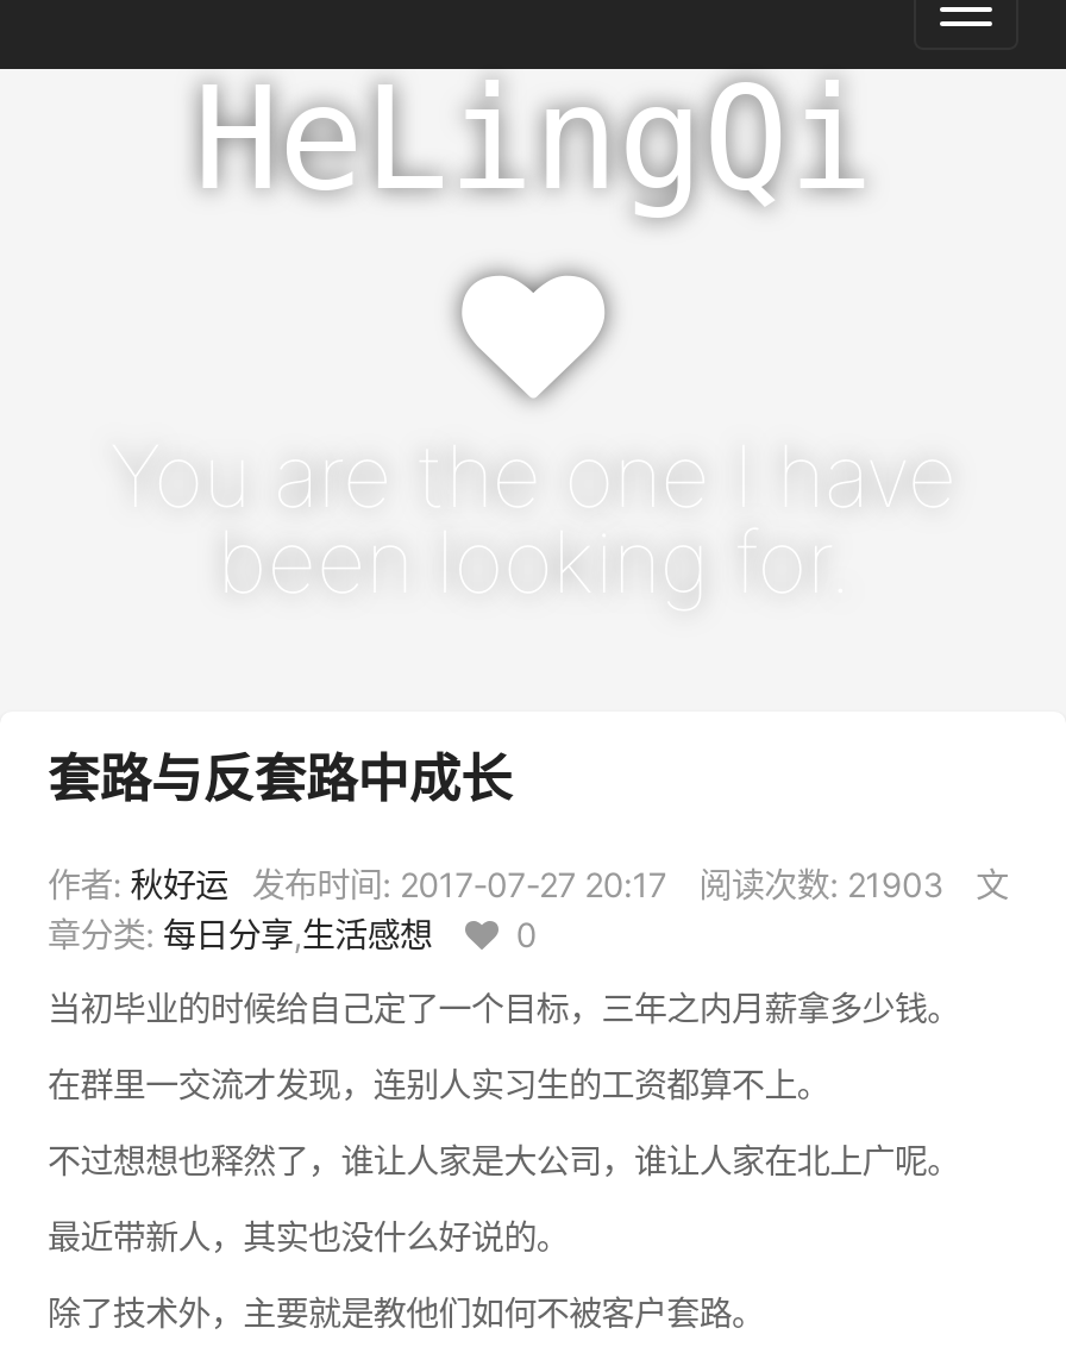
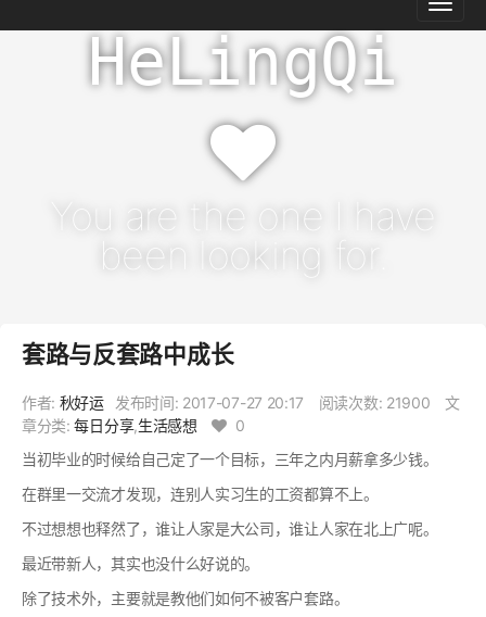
[48,864,1008,904] 作者:秋好运 发布时间: 2017-07-27 20:17 阅读次数: 21903 文 -> [22,393,460,412] 作者:秋好运 发布时间: 2017-07-27 20:17 阅读次数: 21900 文

